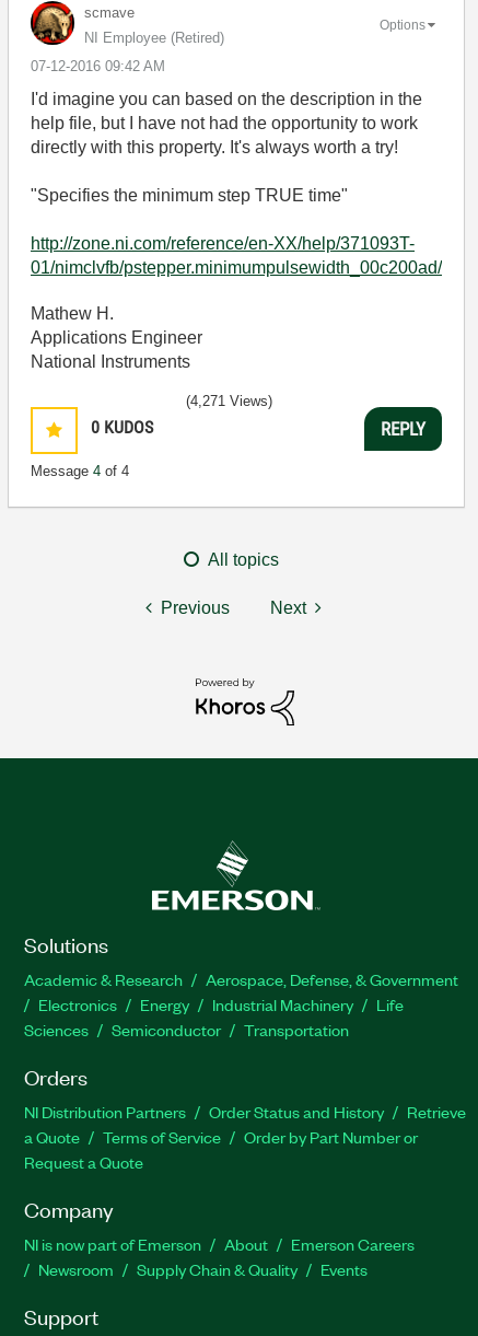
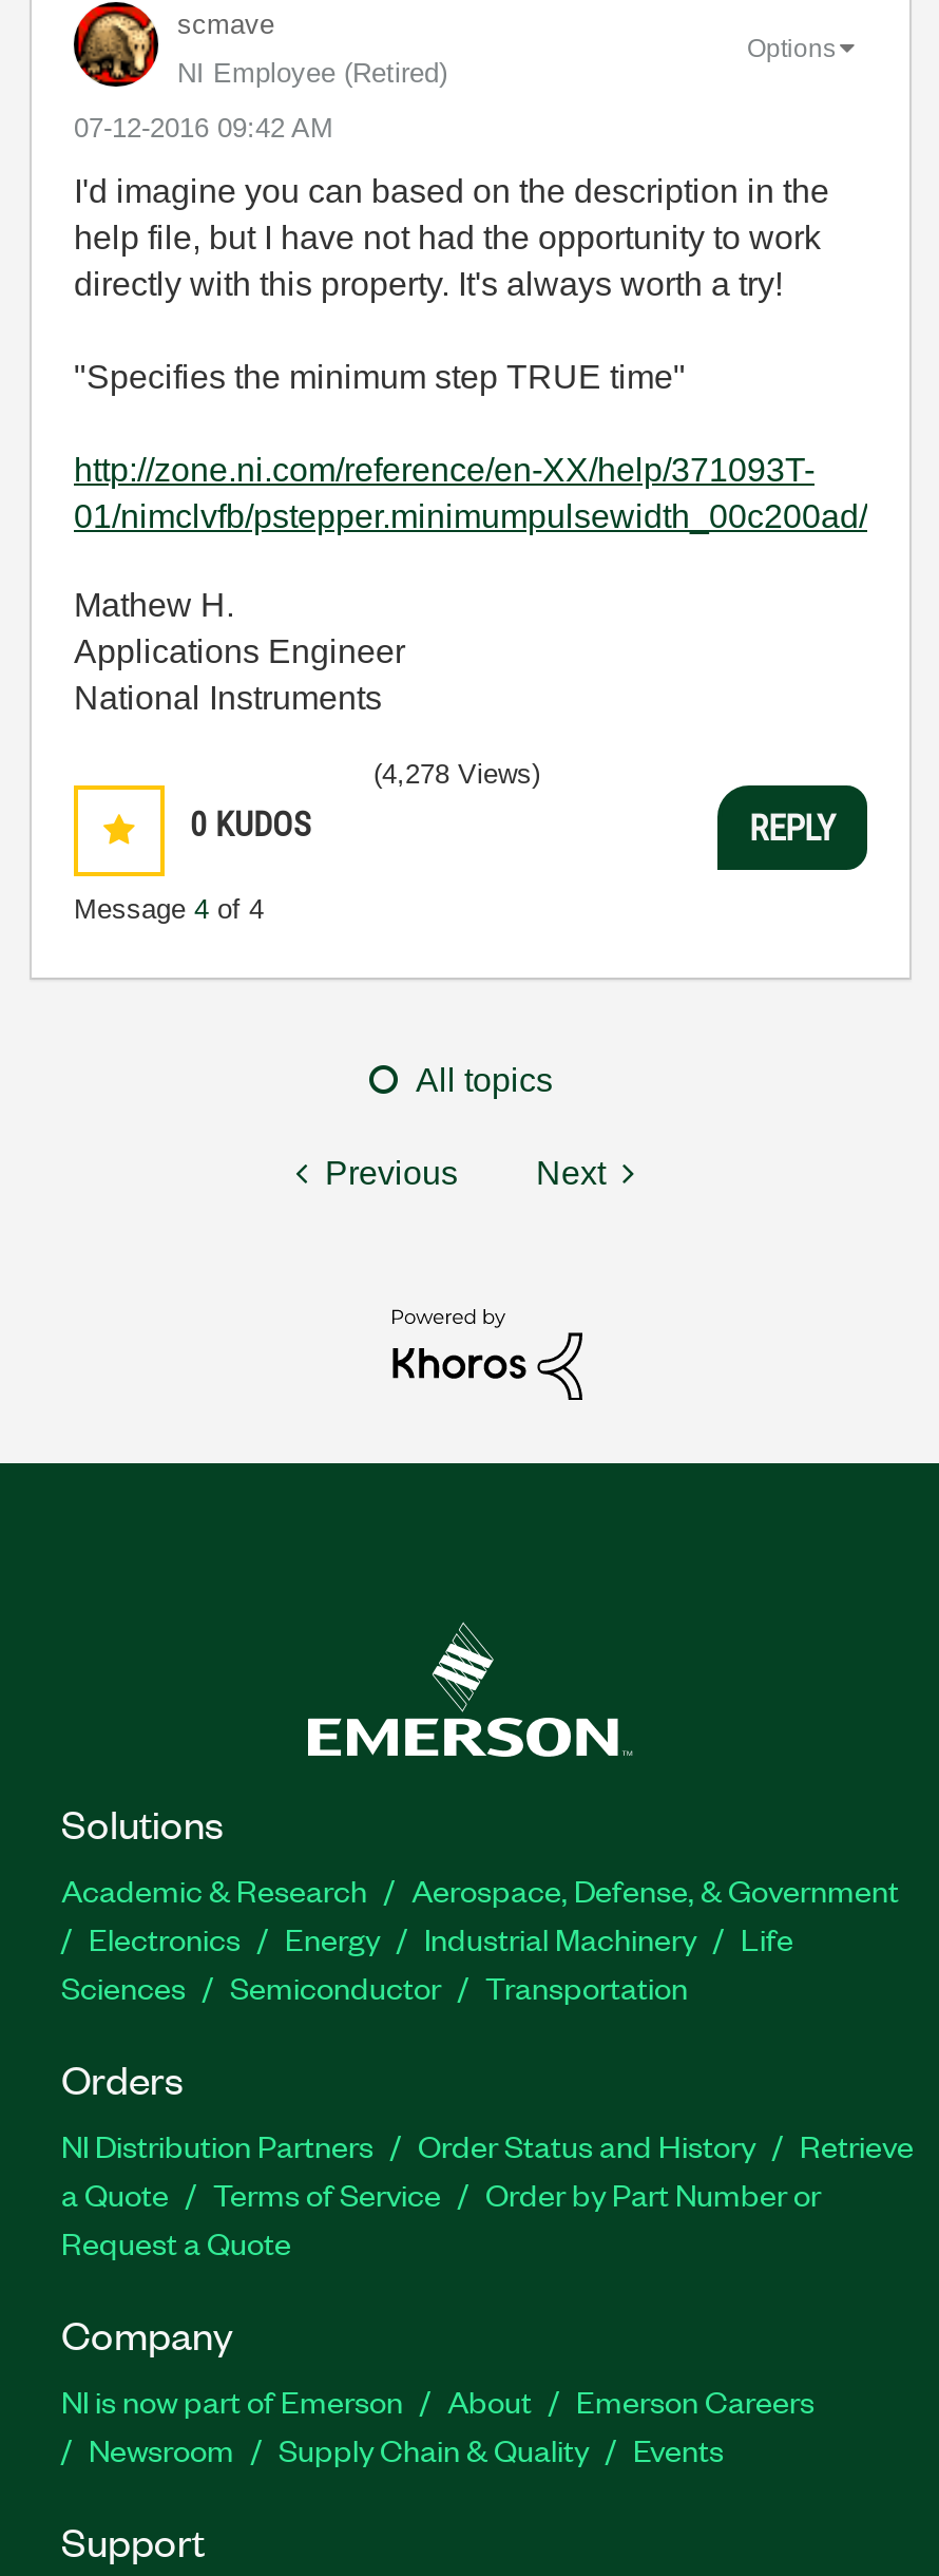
[186,393,272,409] (4,271 Views) -> [373,758,540,790] (4,278 Views)

